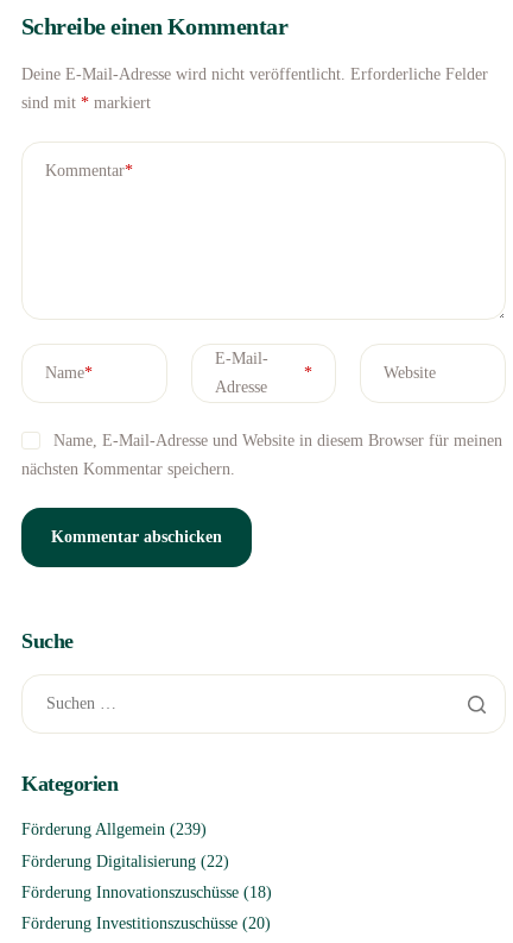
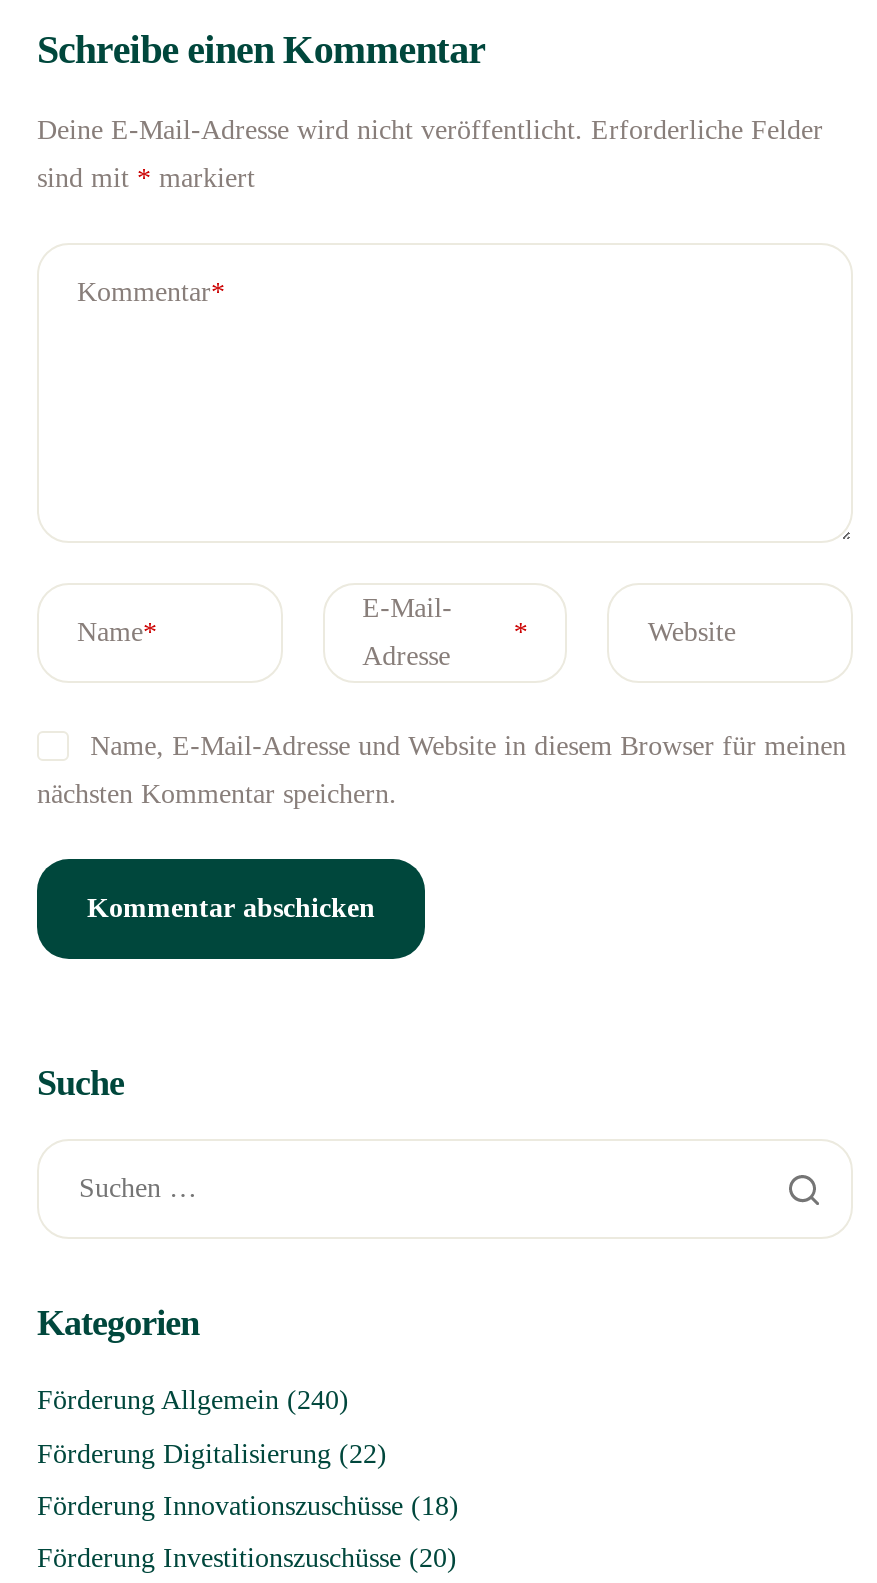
[21,821,207,839] Förderung Allgemein (239) -> [37,1386,349,1416] Förderung Allgemein (240)

